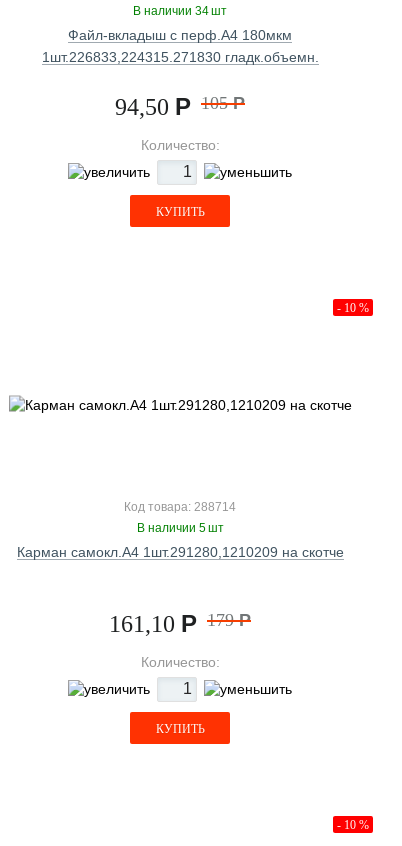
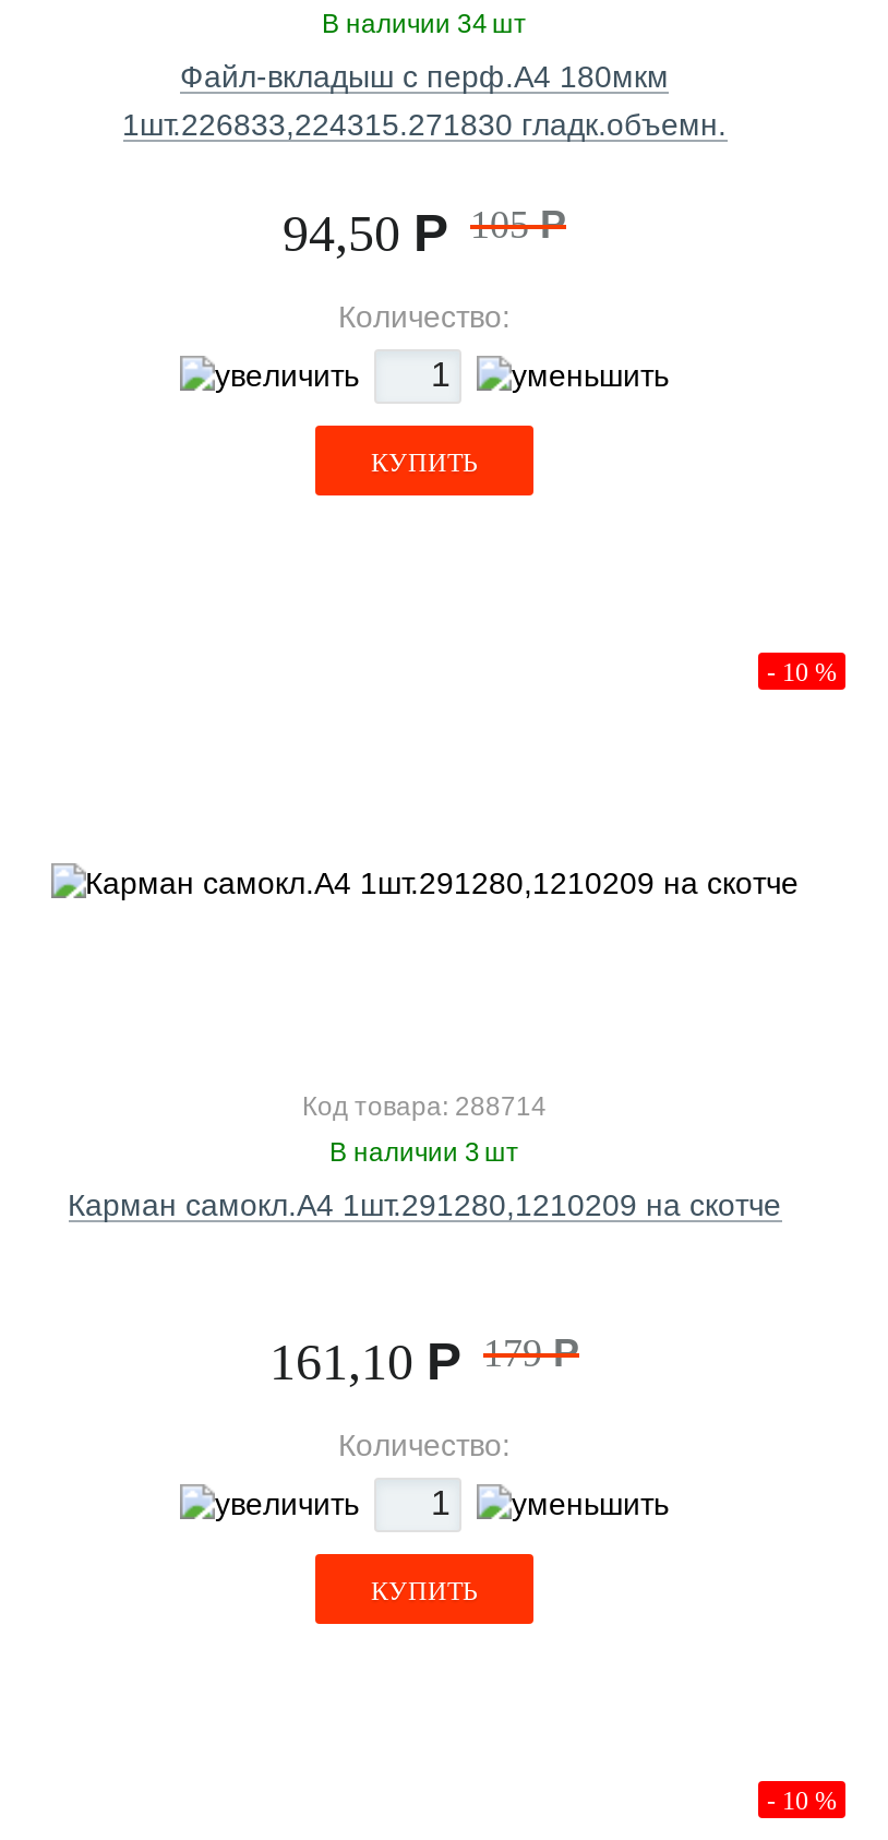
[136,521,223,535] В наличии 5 шт -> [329,1137,519,1167] В наличии 3 шт

